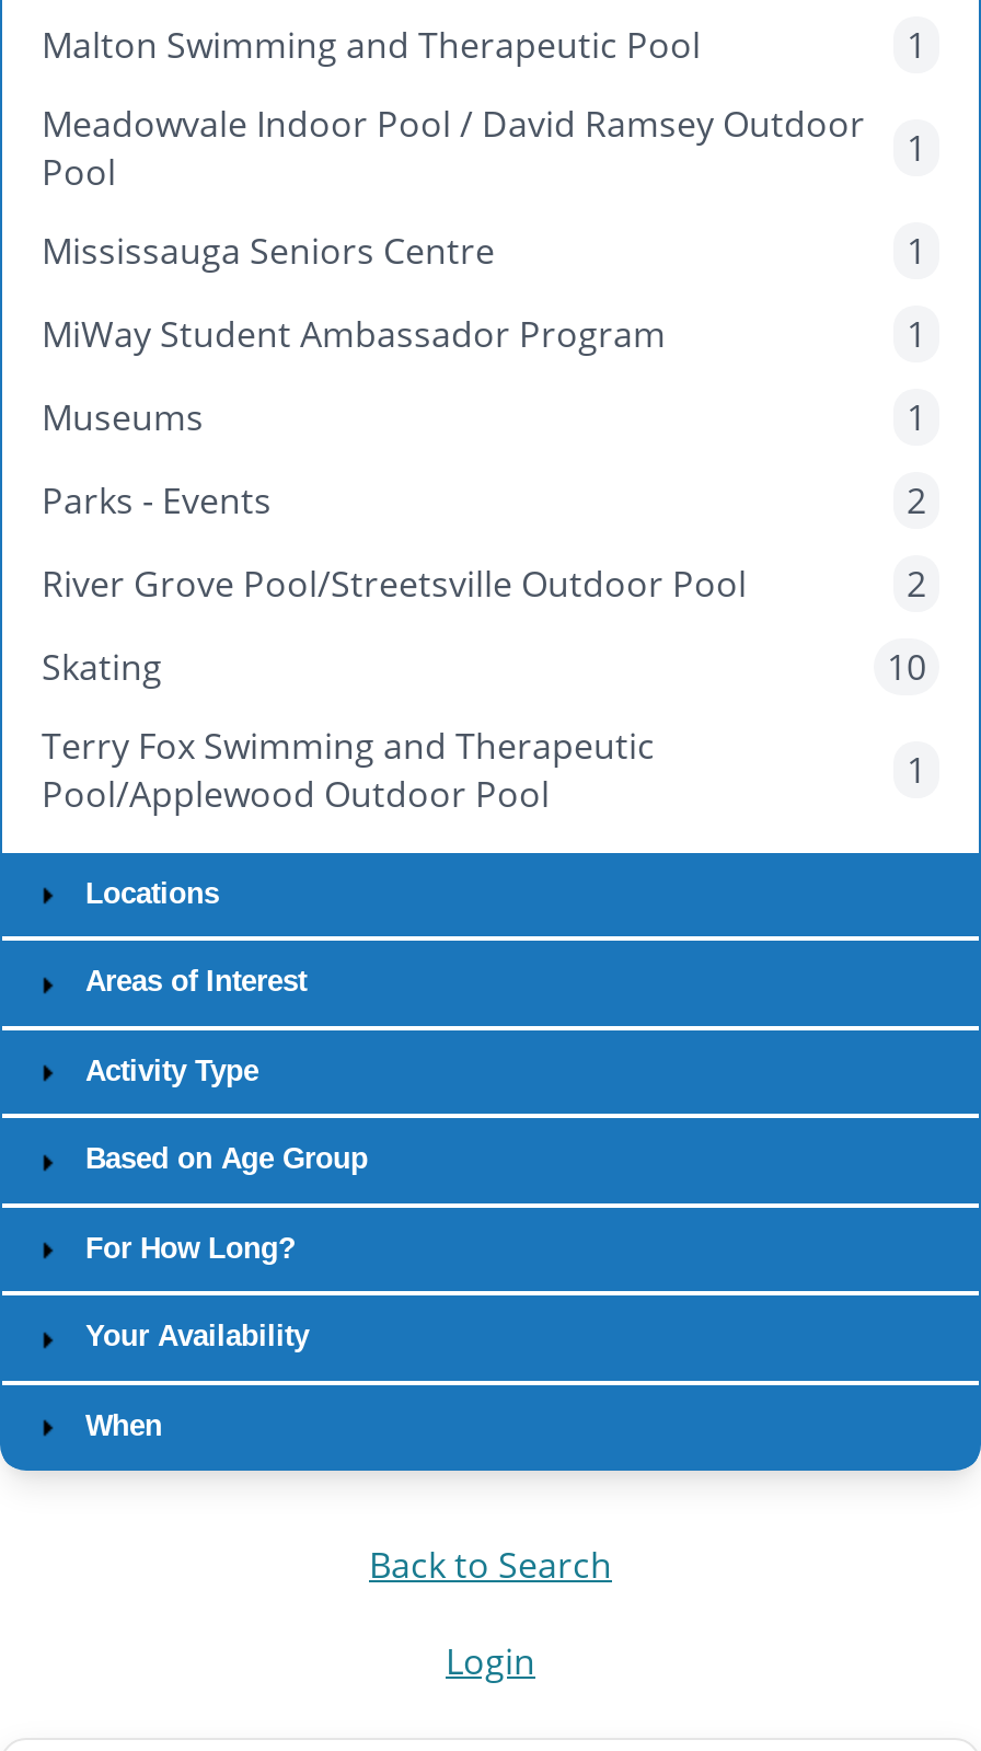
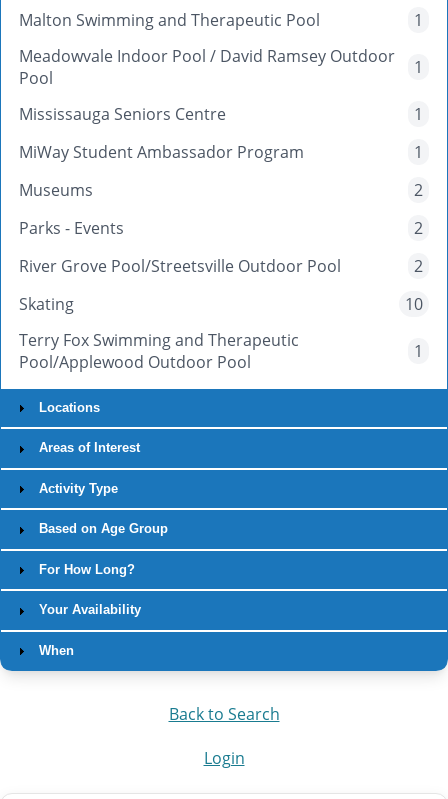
[907,393,926,441] 1 -> [414,179,423,201] 2

